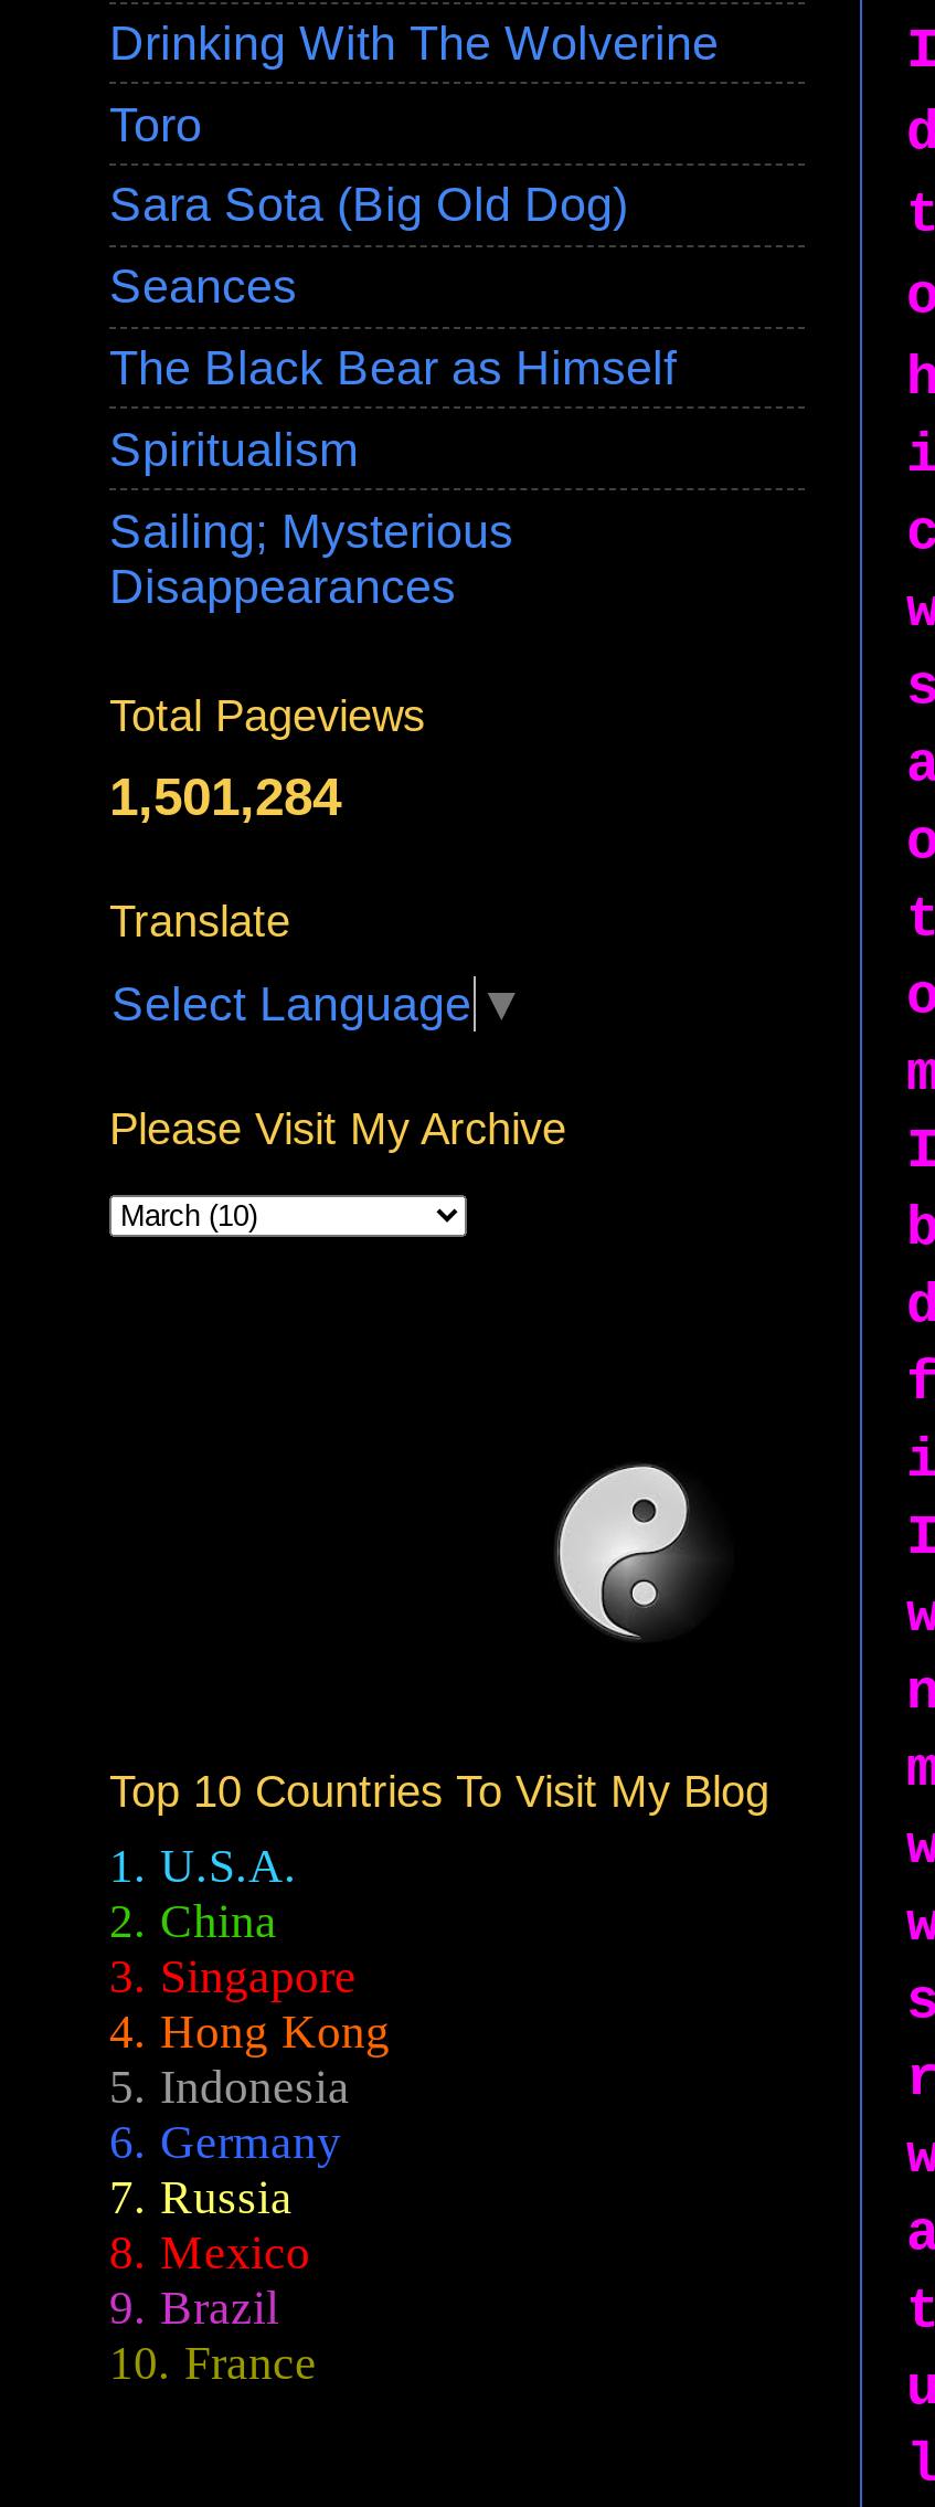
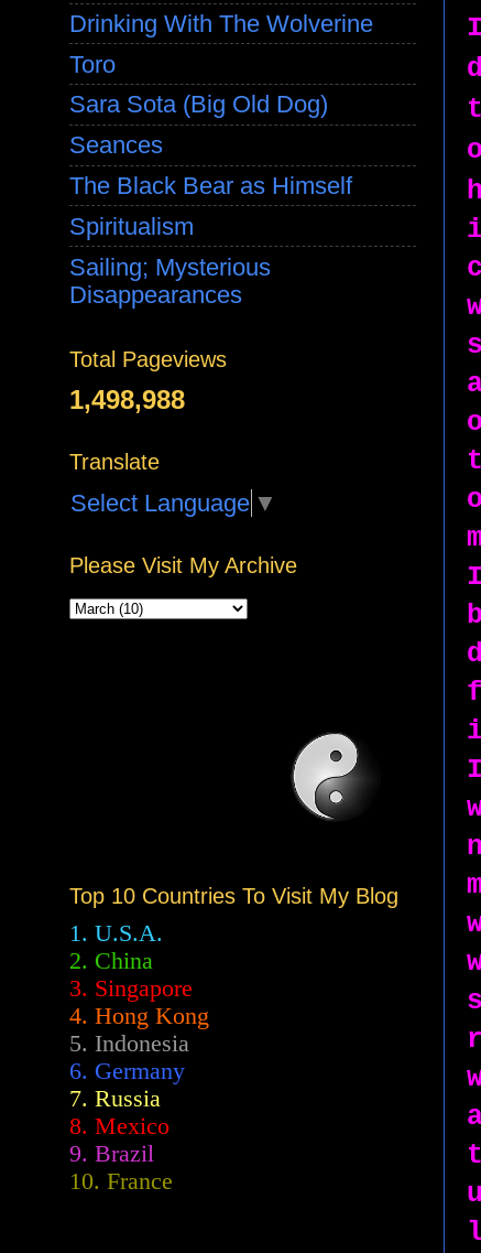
[109,766,341,826] 1,501,284 -> [69,385,185,414] 1,498,988

